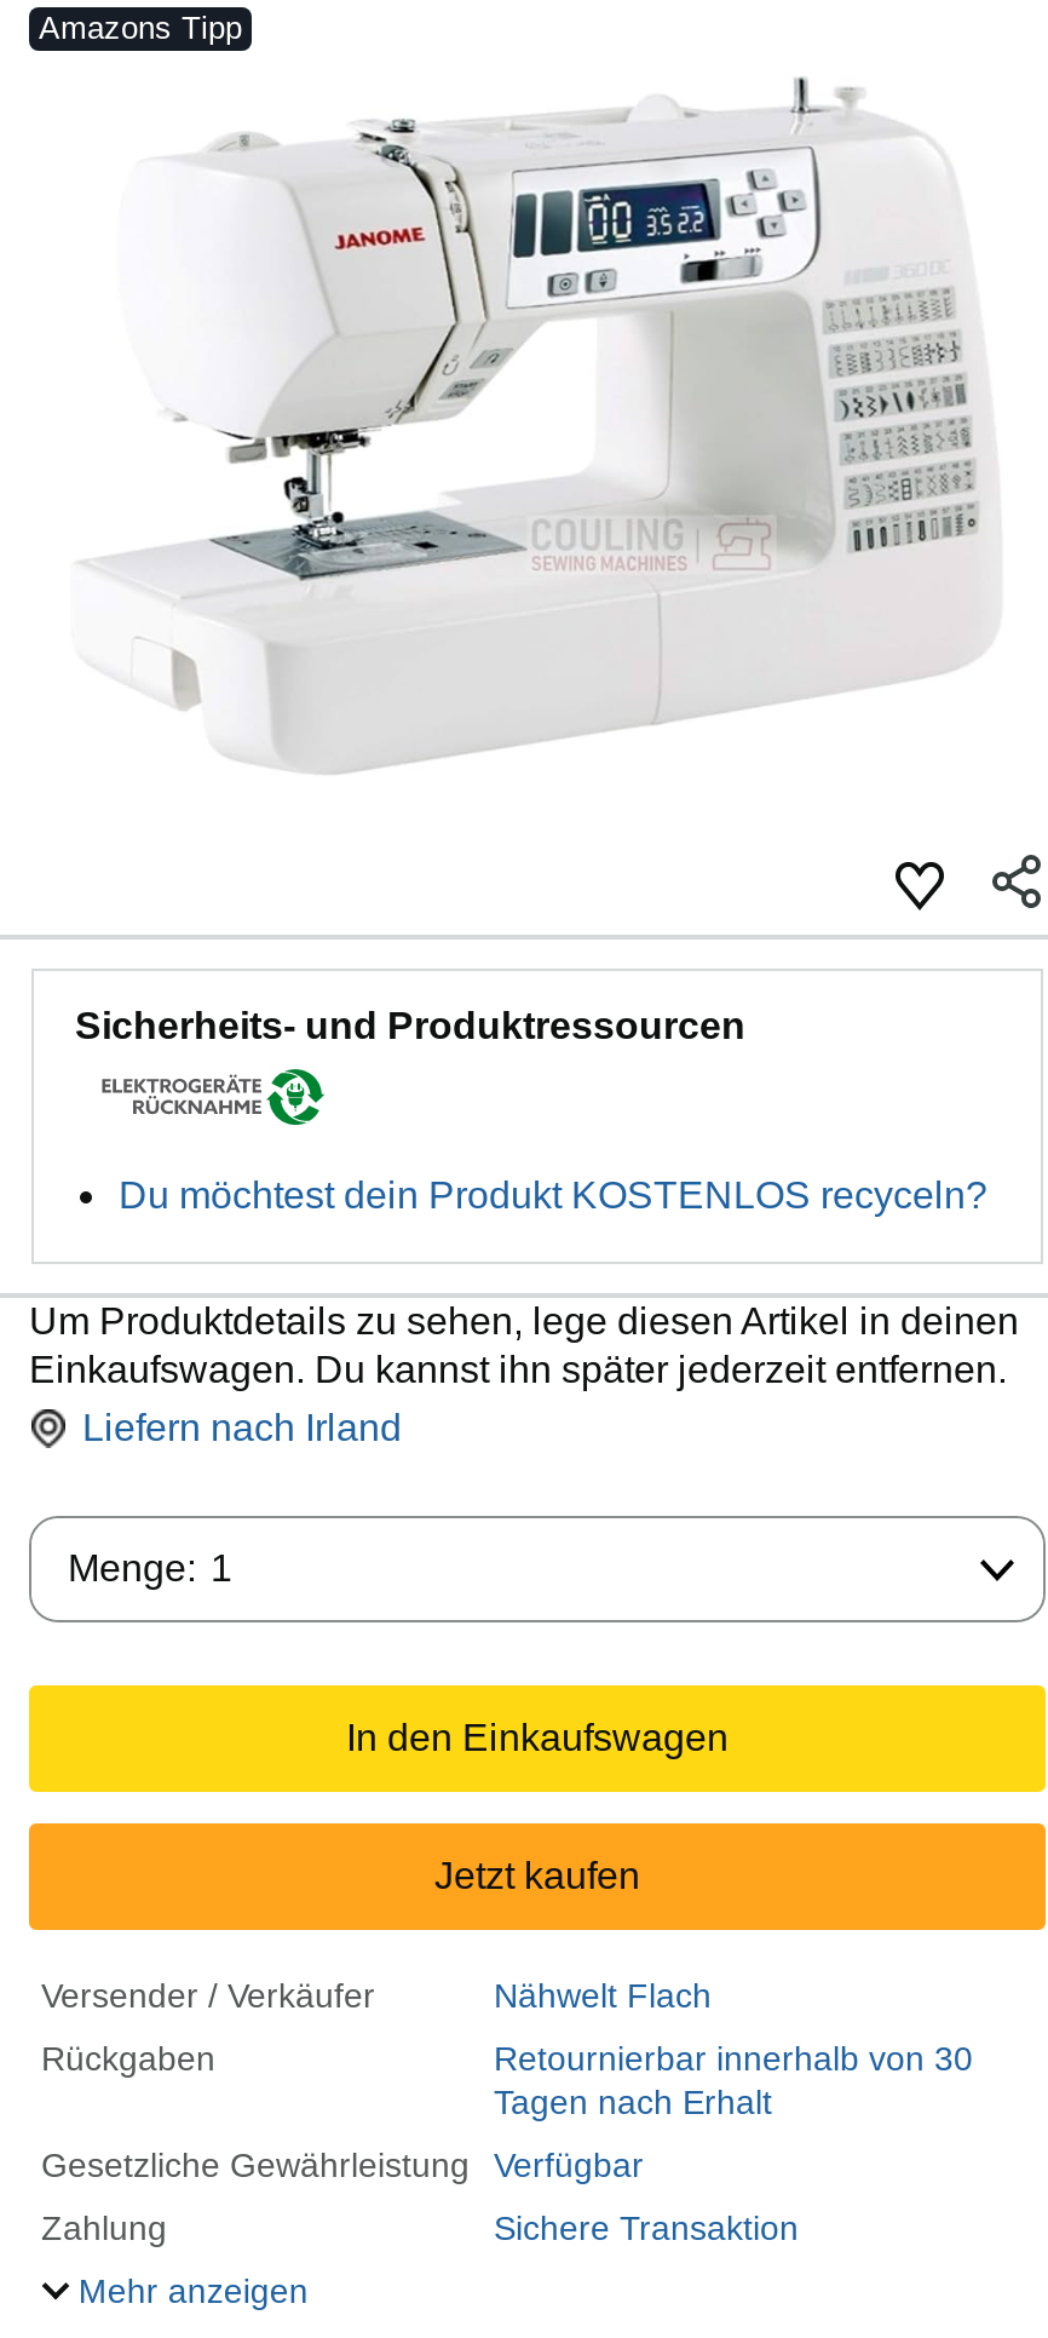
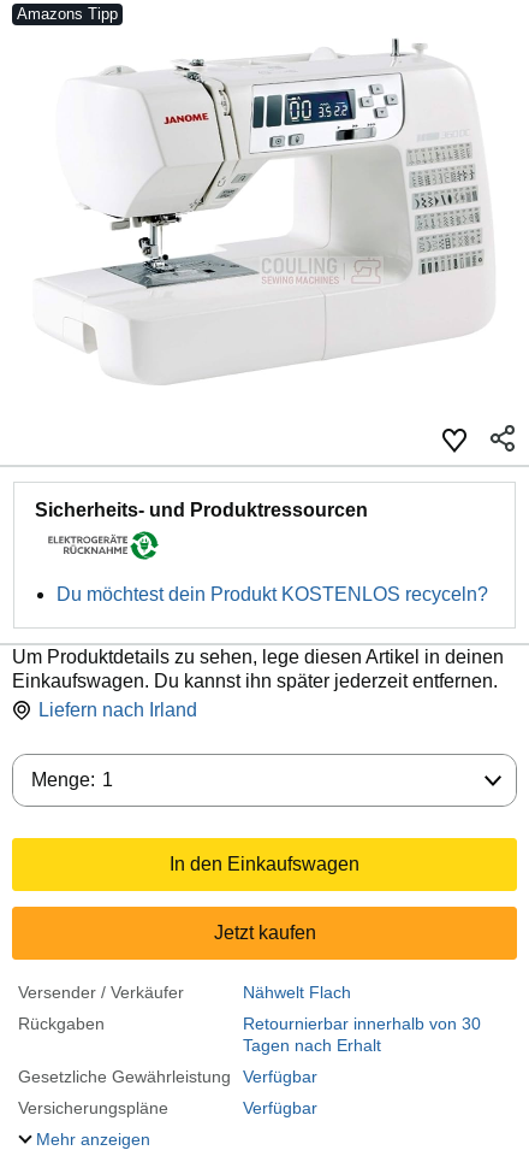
[41,2209,799,2247] Zahlung | Sichere Transaktion -> [18,1098,317,1118] Versicherungspläne | Verfügbar

